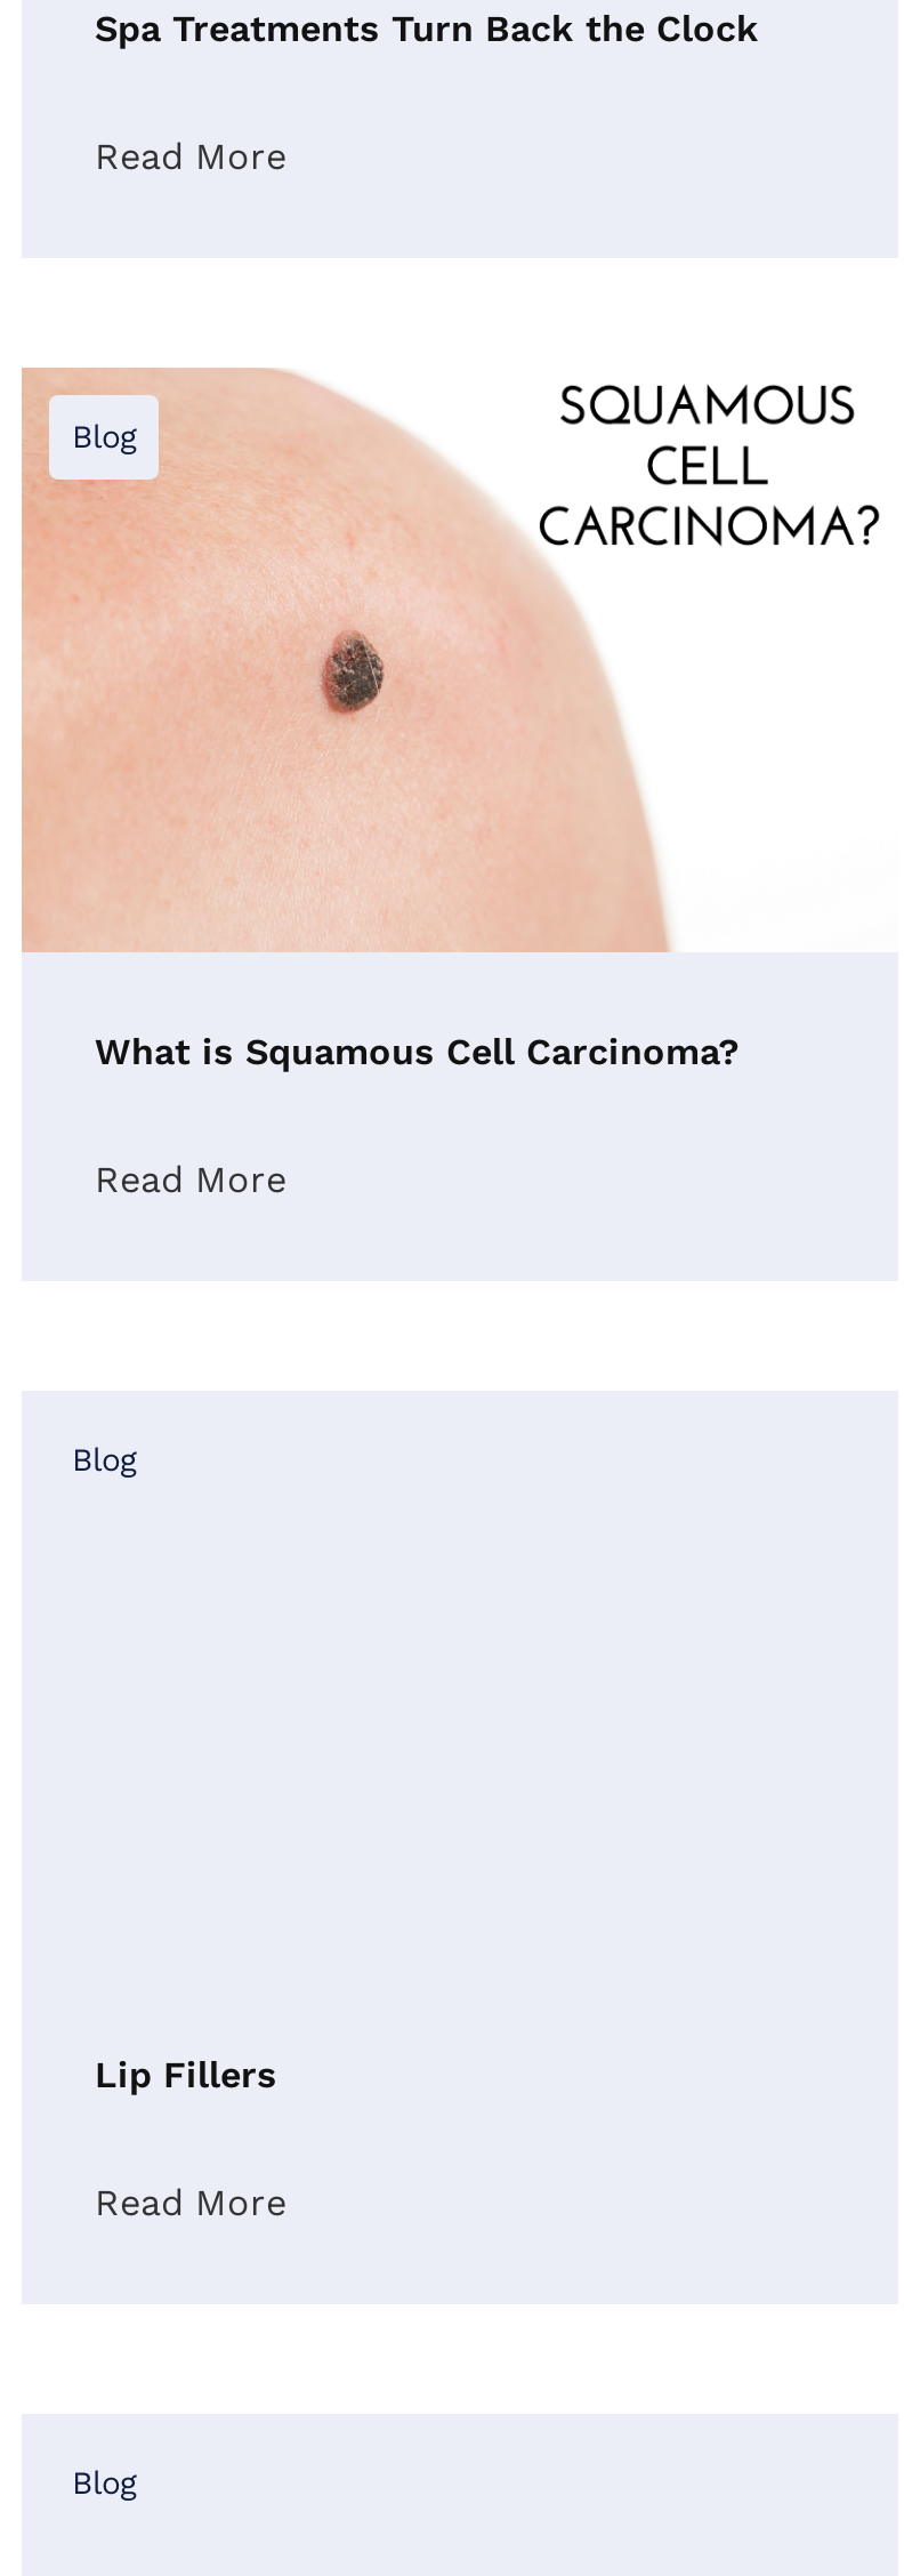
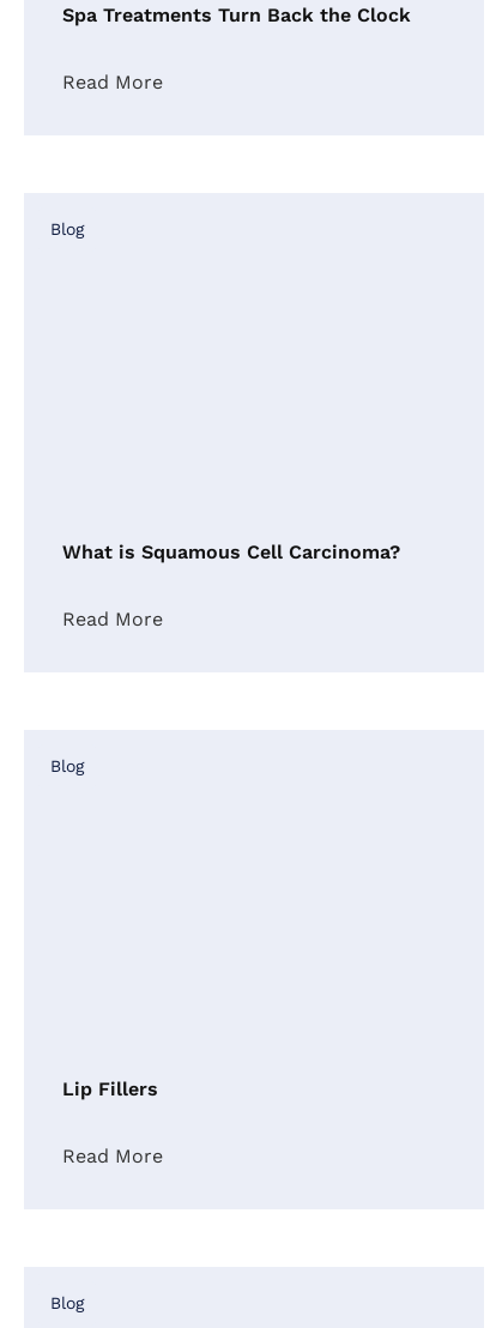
[19,365,894,955] [image] -> none

